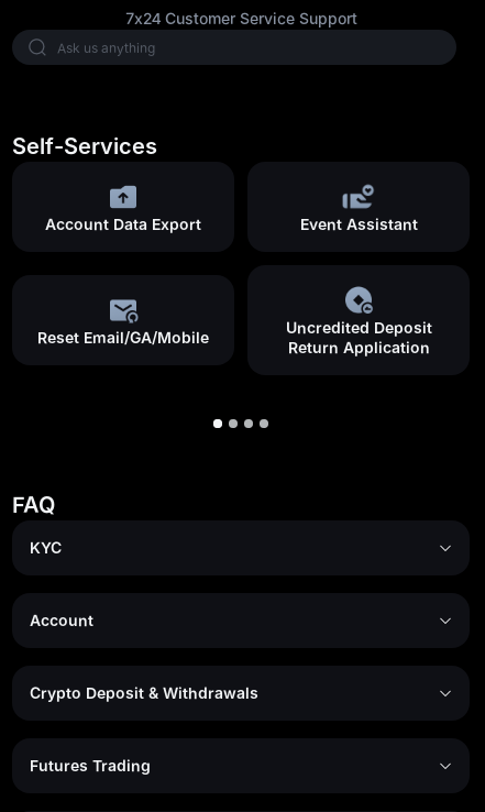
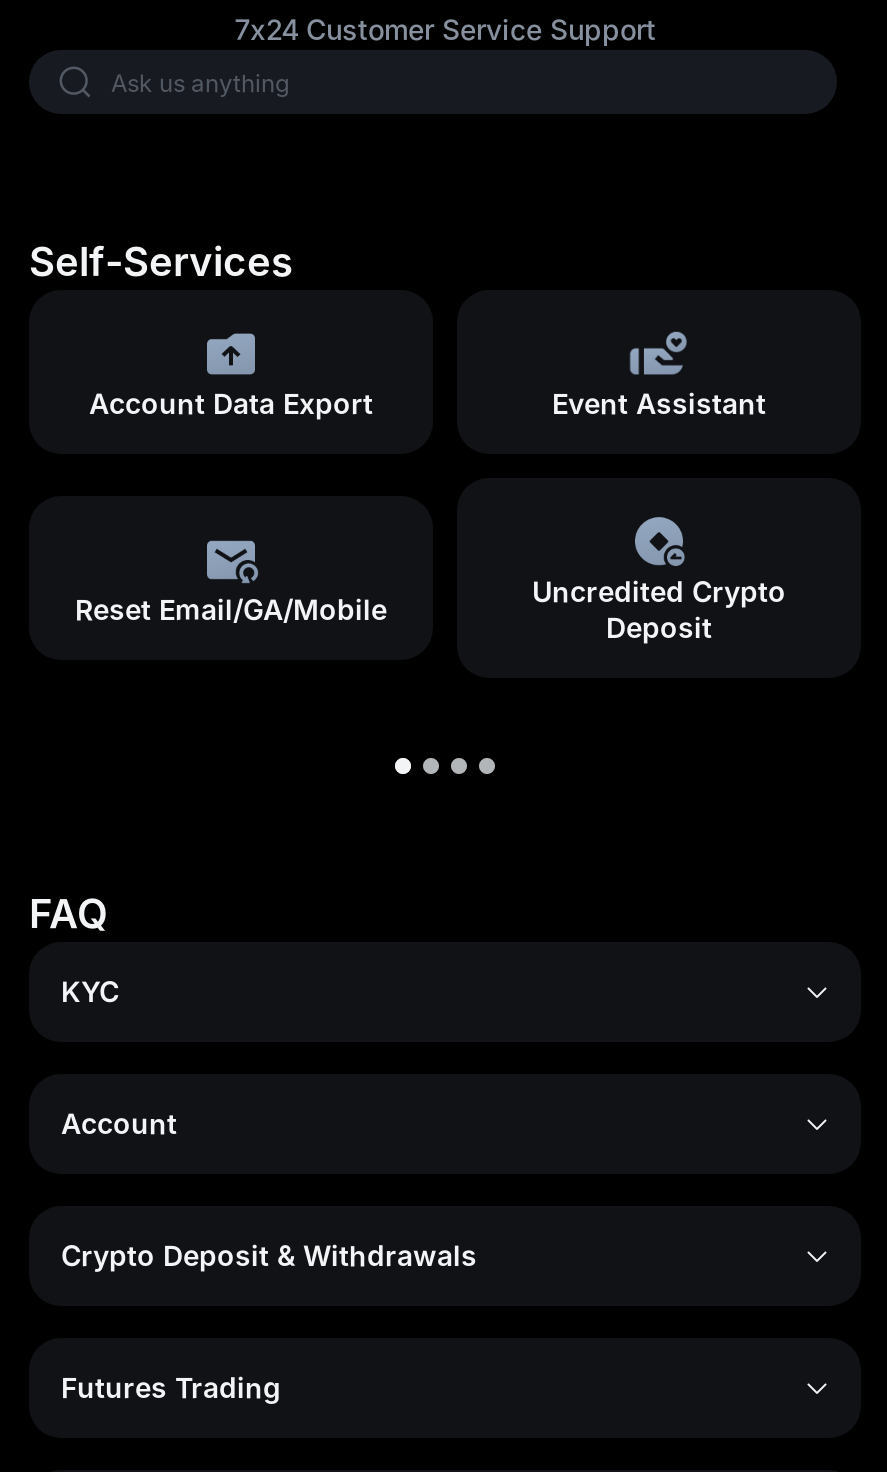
[285,318,432,356] Uncredited Deposit | Return Application -> [532,574,786,644] Uncredited Crypto | Deposit

